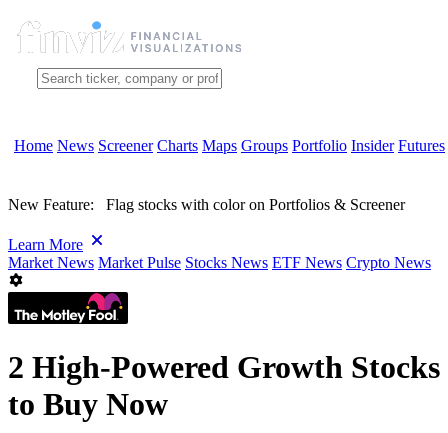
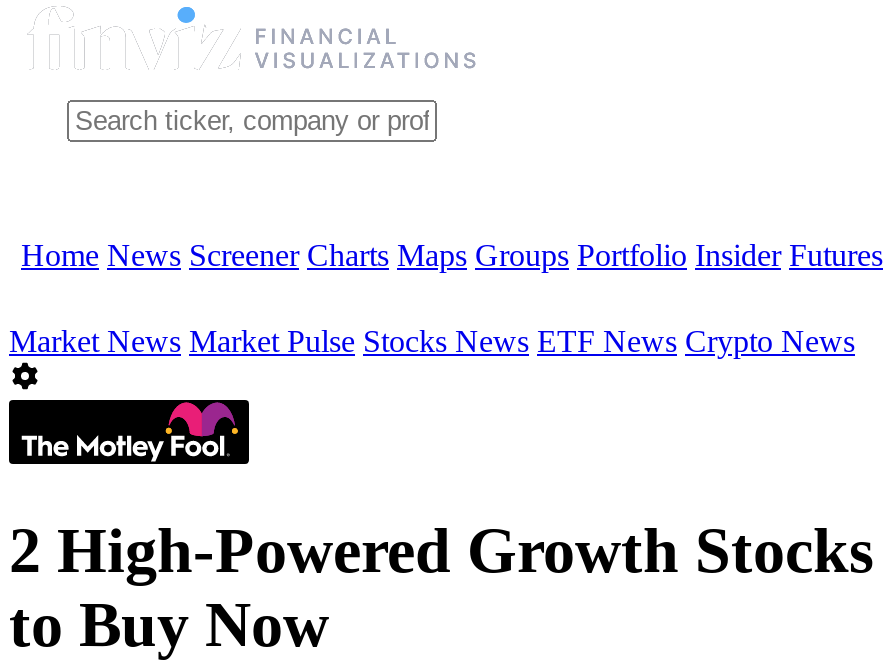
[8,196,405,253] New Feature: Flag stocks with color on Portfolios & Screener | Learn More -> none

